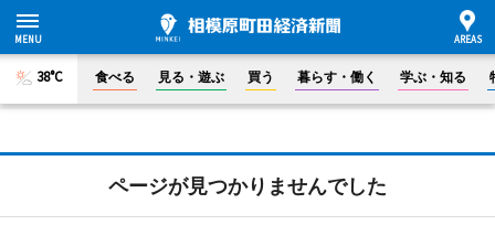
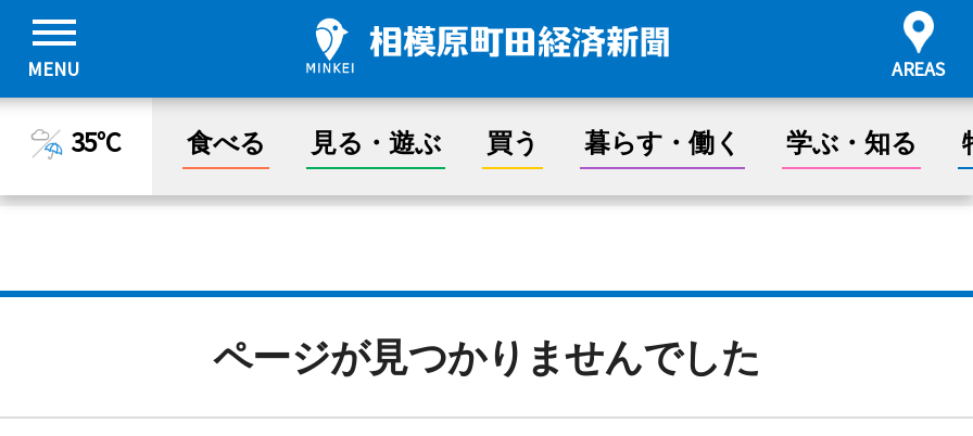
[36,68,62,87] 38°C -> [71,125,123,162] 35°C

